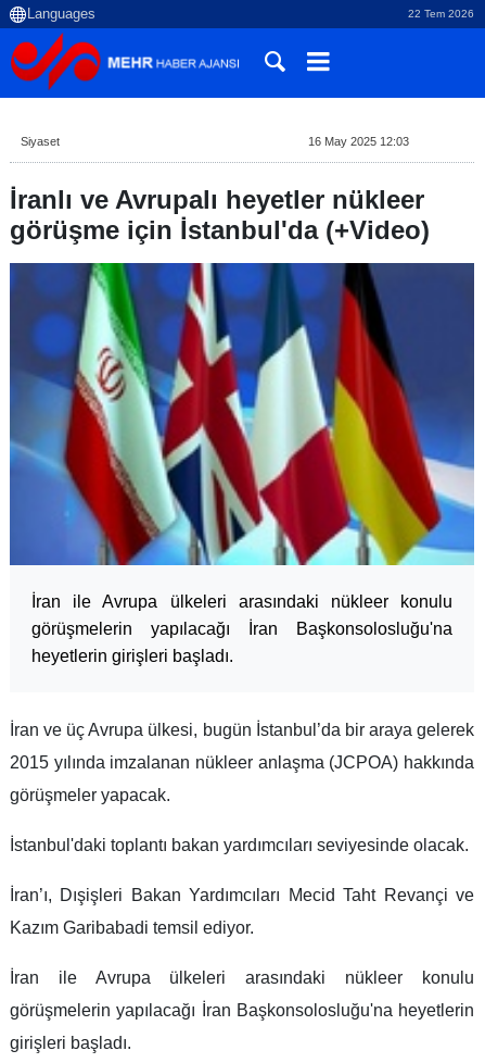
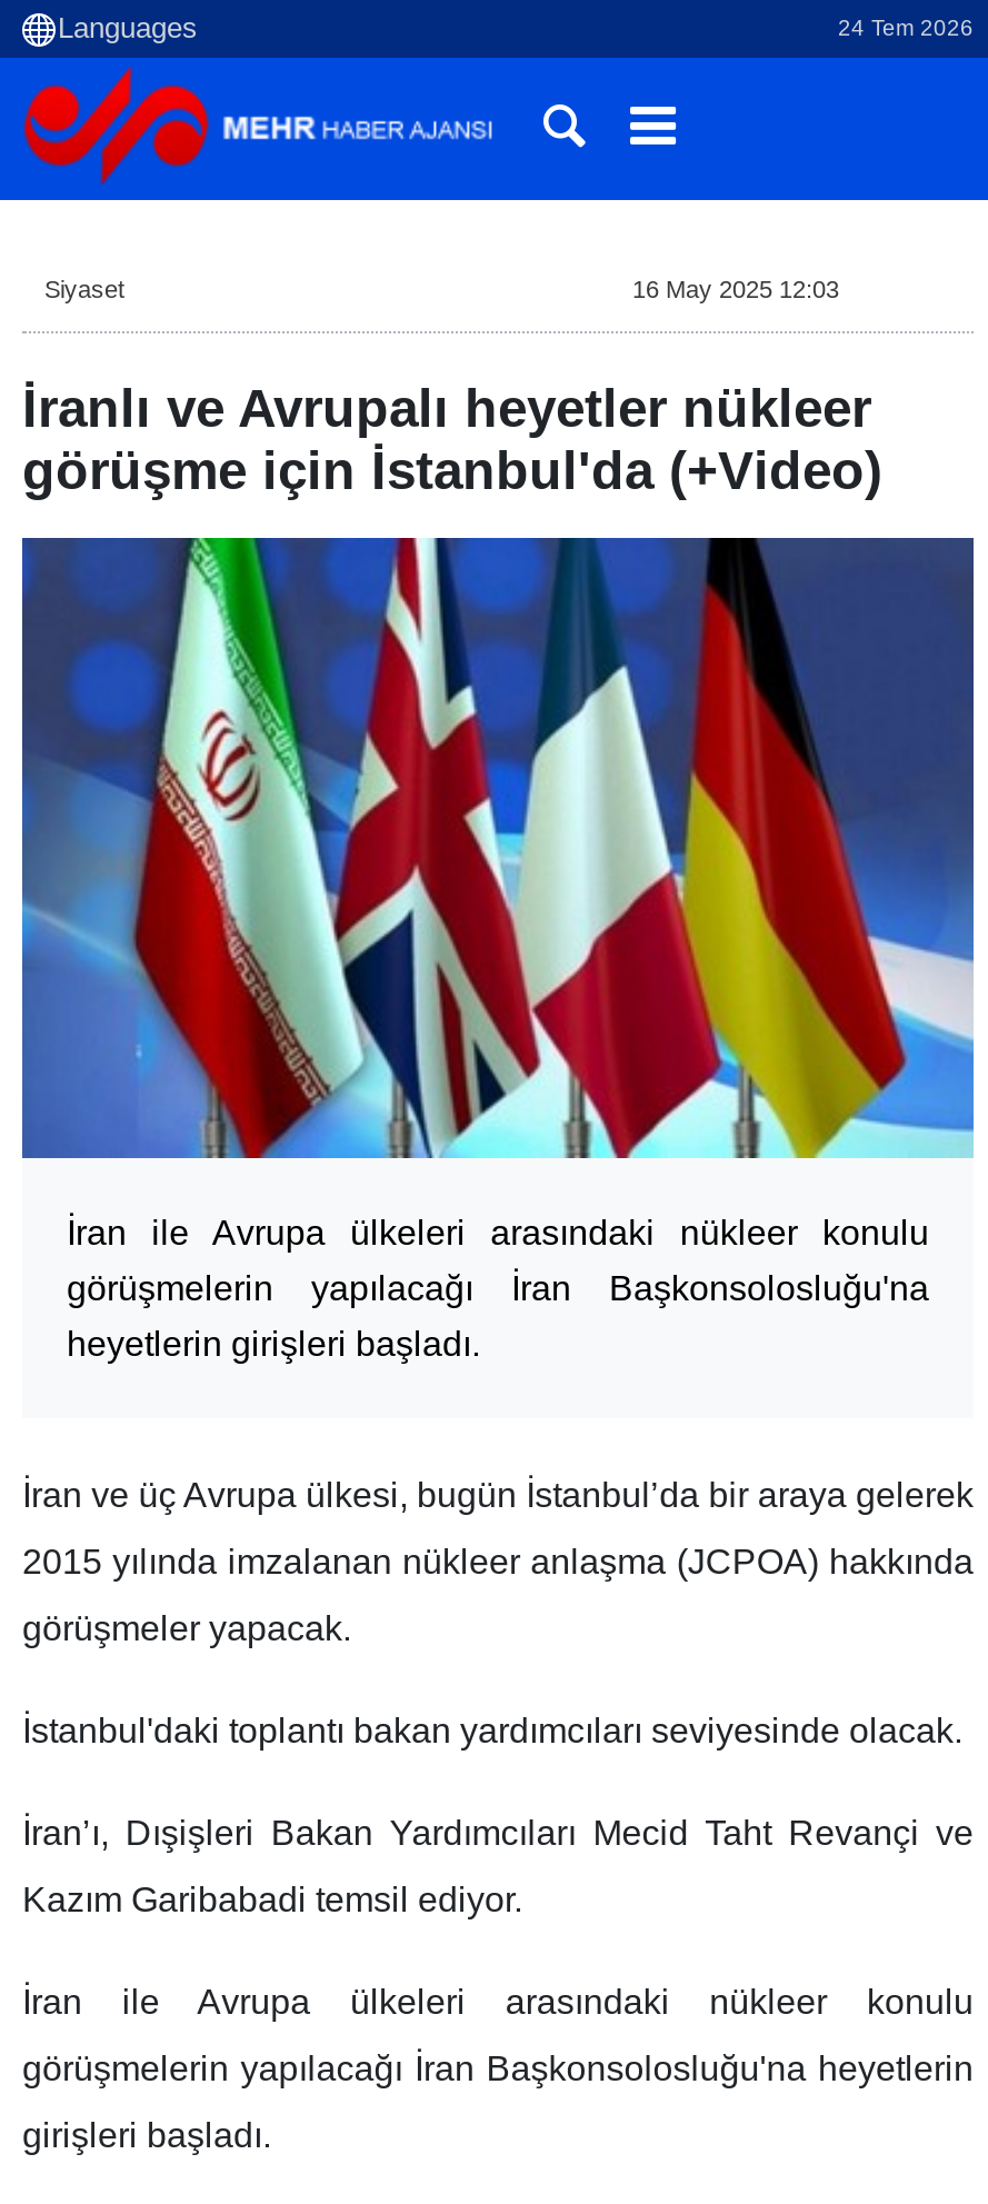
[408,8,474,20] 22 Tem 2026 -> [838,16,974,40] 24 Tem 2026

